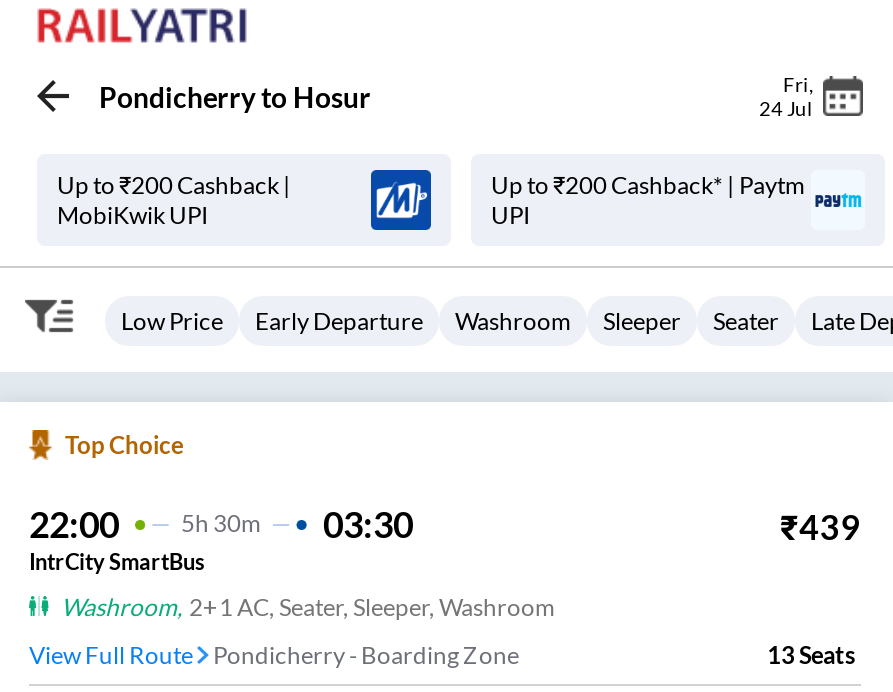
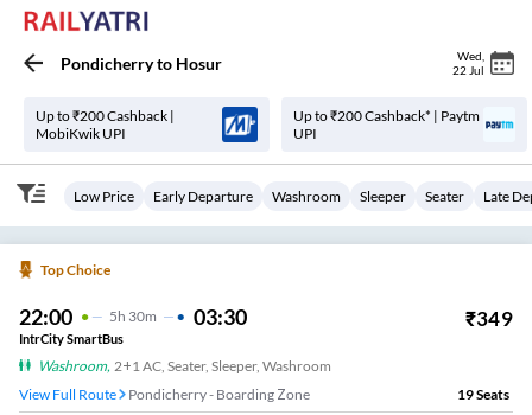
[759,72,813,120] Fri | 24 Jul -> [452,49,484,77] Wed | 22 Jul
[780,506,861,548] ₹439 -> [465,306,513,331] ₹349
[767,640,855,670] 13 Seats -> [457,385,509,403] 19 Seats

